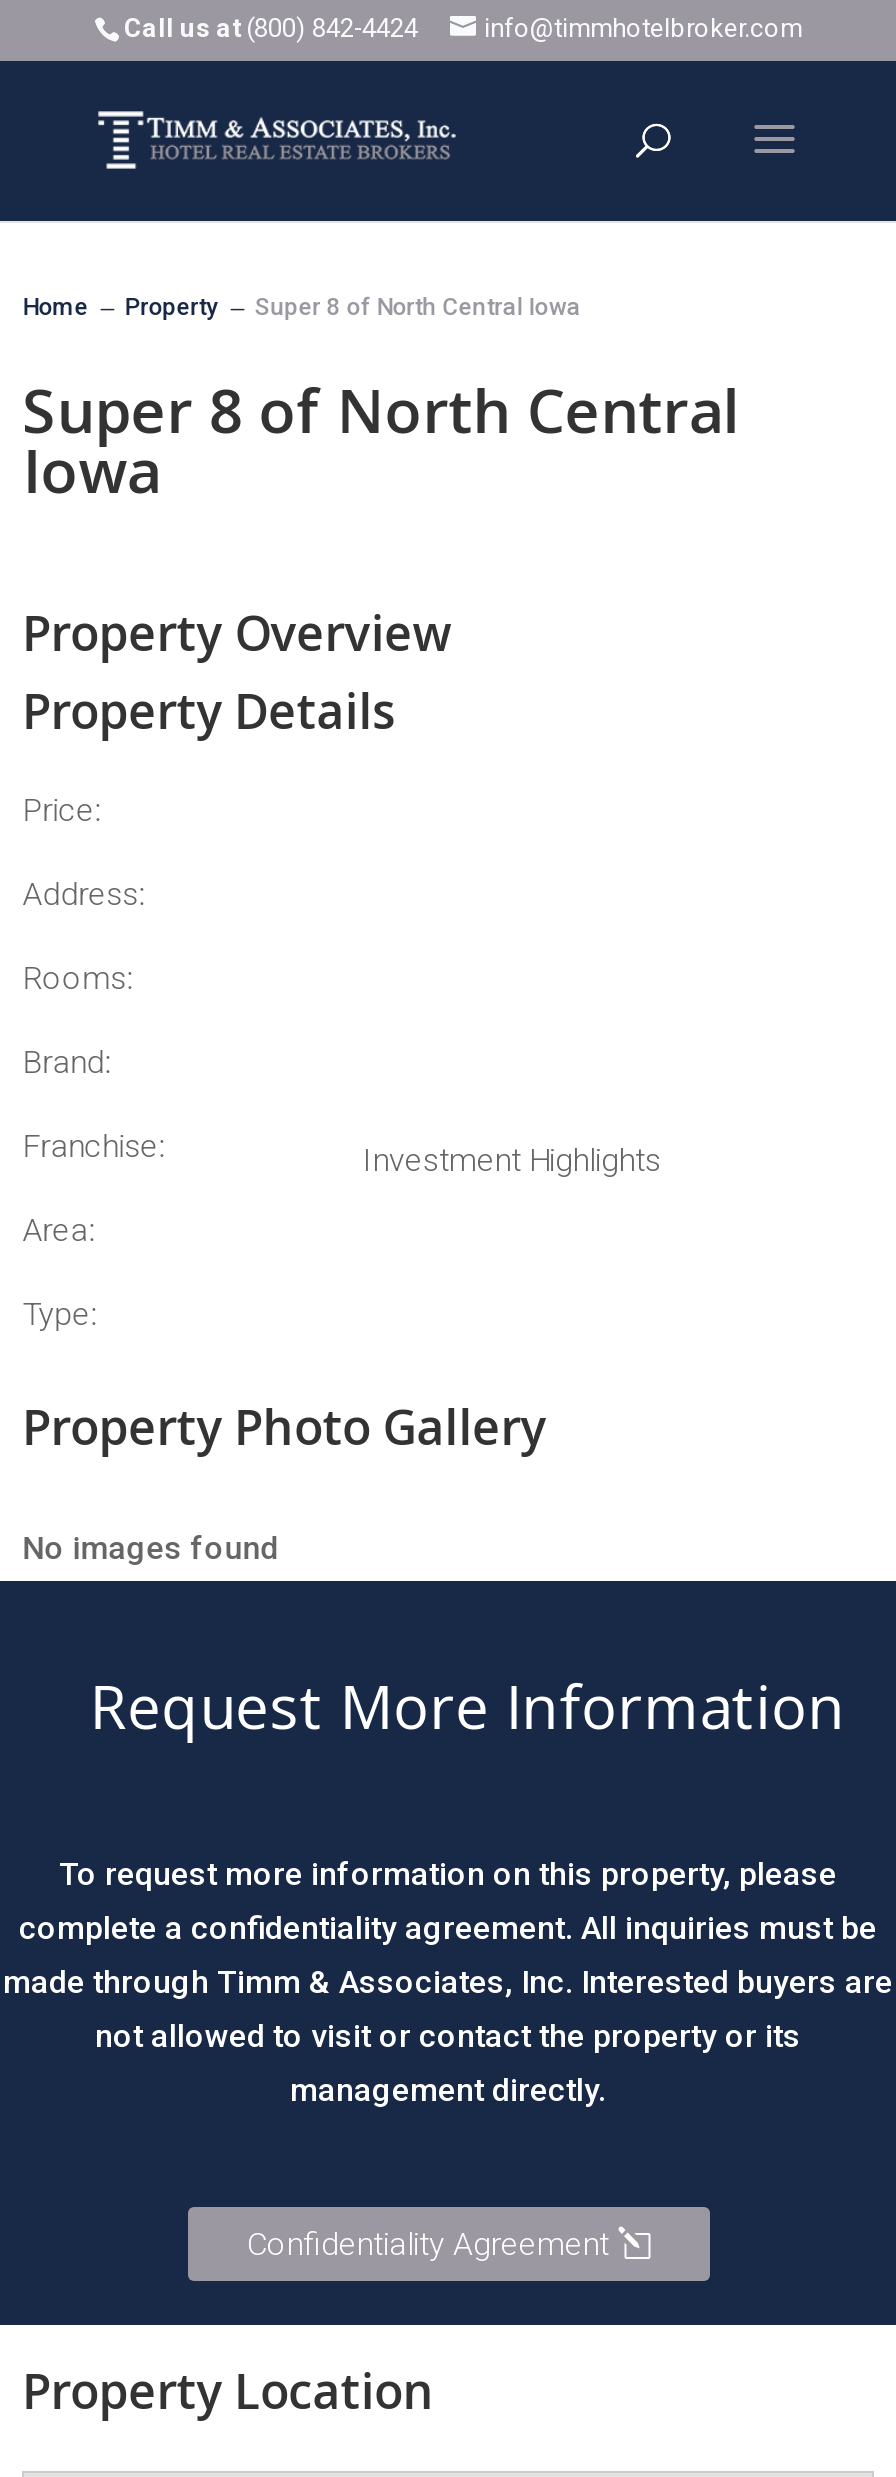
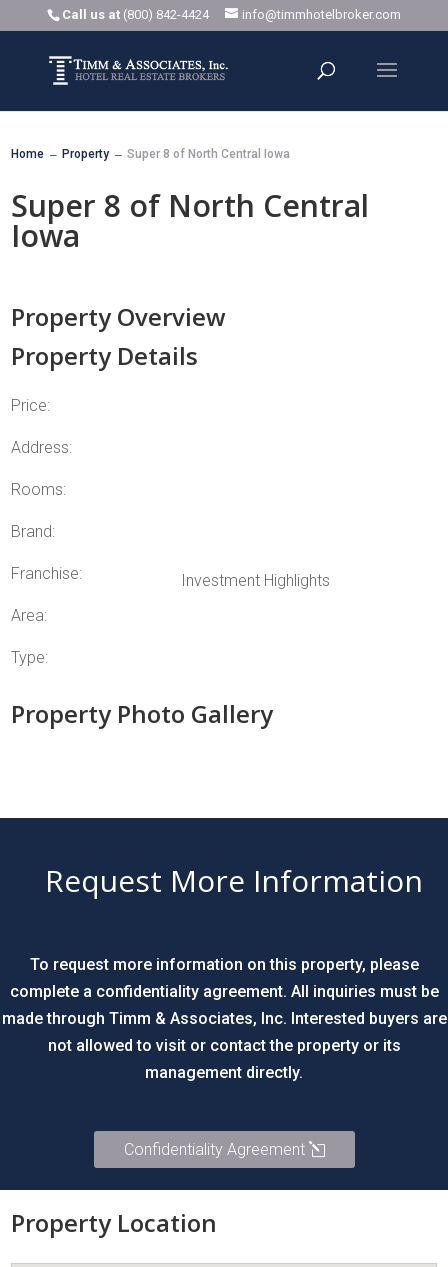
[22,1529,278,1567] No images found -> none

